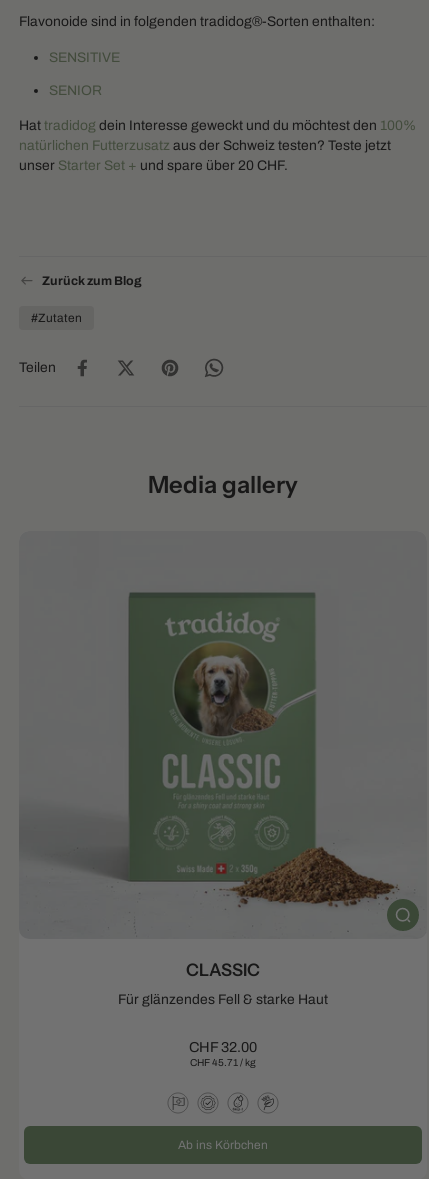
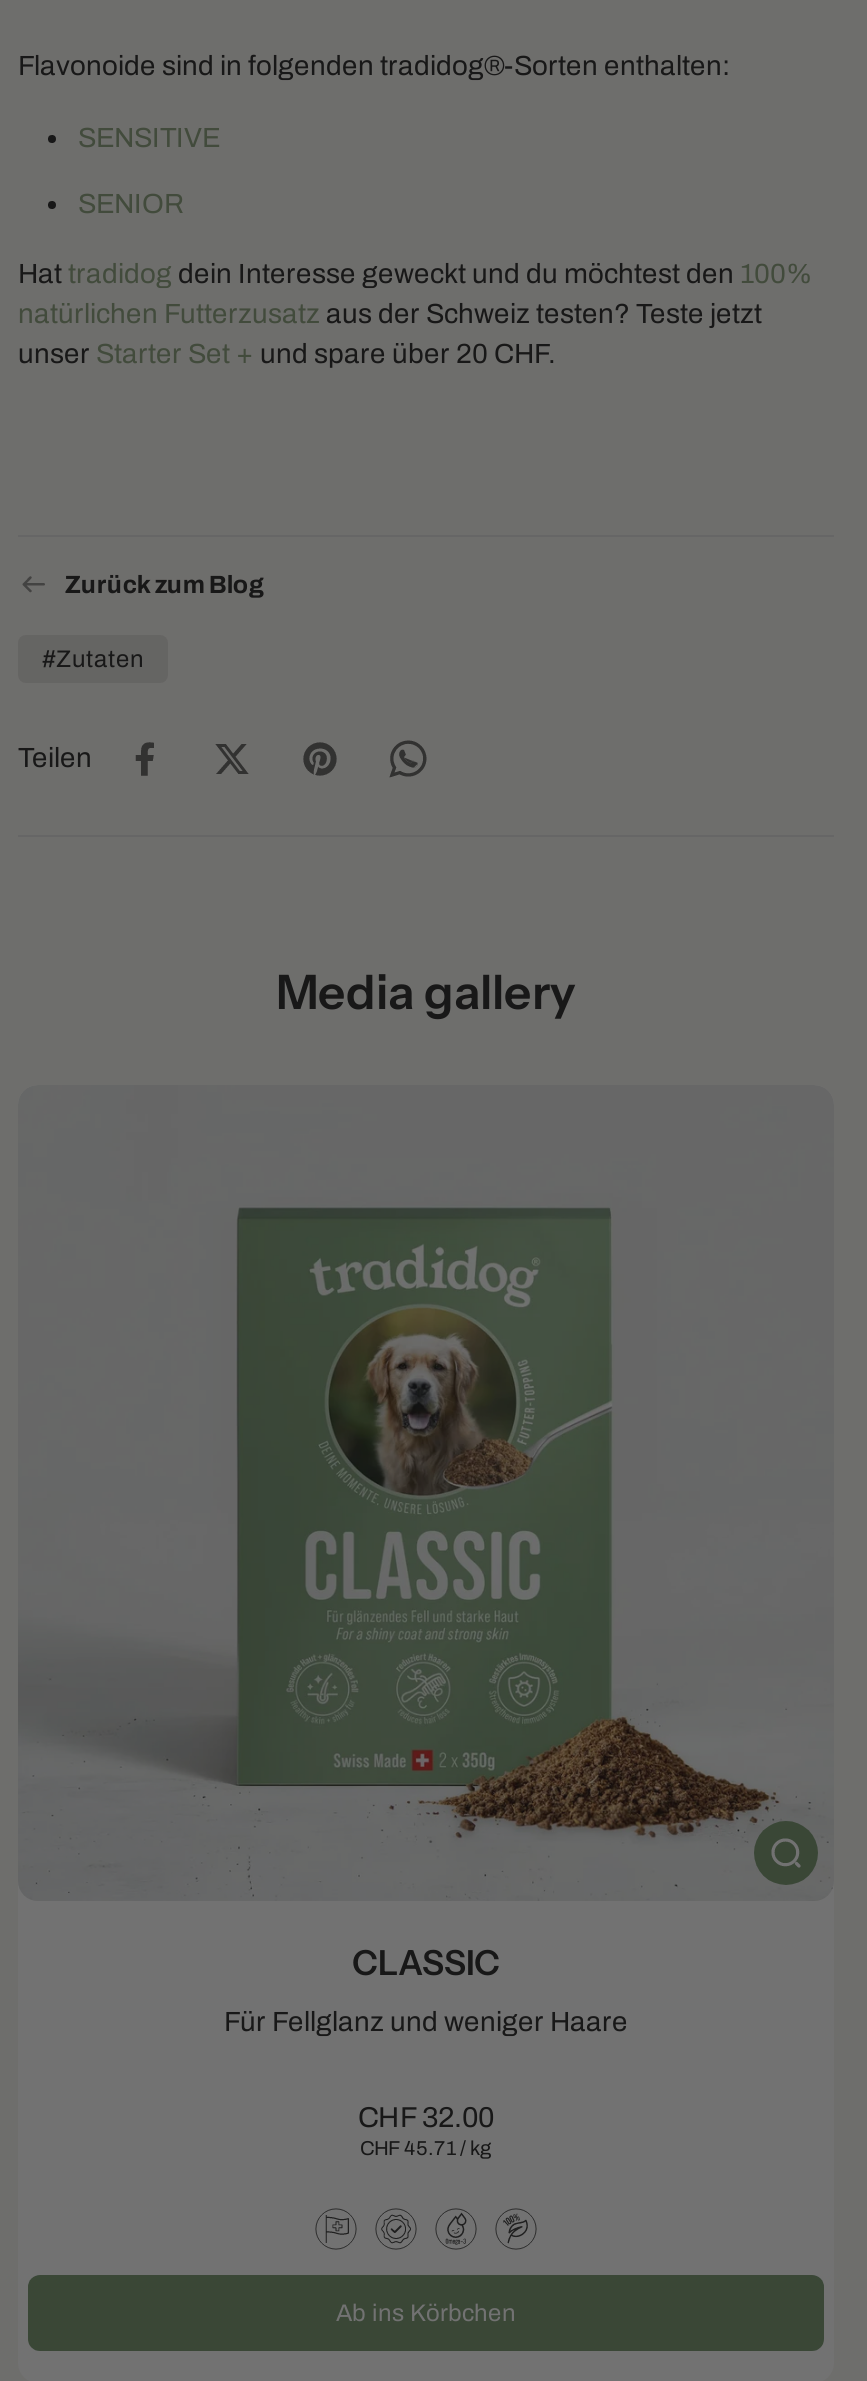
[118,992,328,1007] Für glänzendes Fell & starke Haut -> [224,2006,628,2036] Für Fellglanz und weniger Haare

